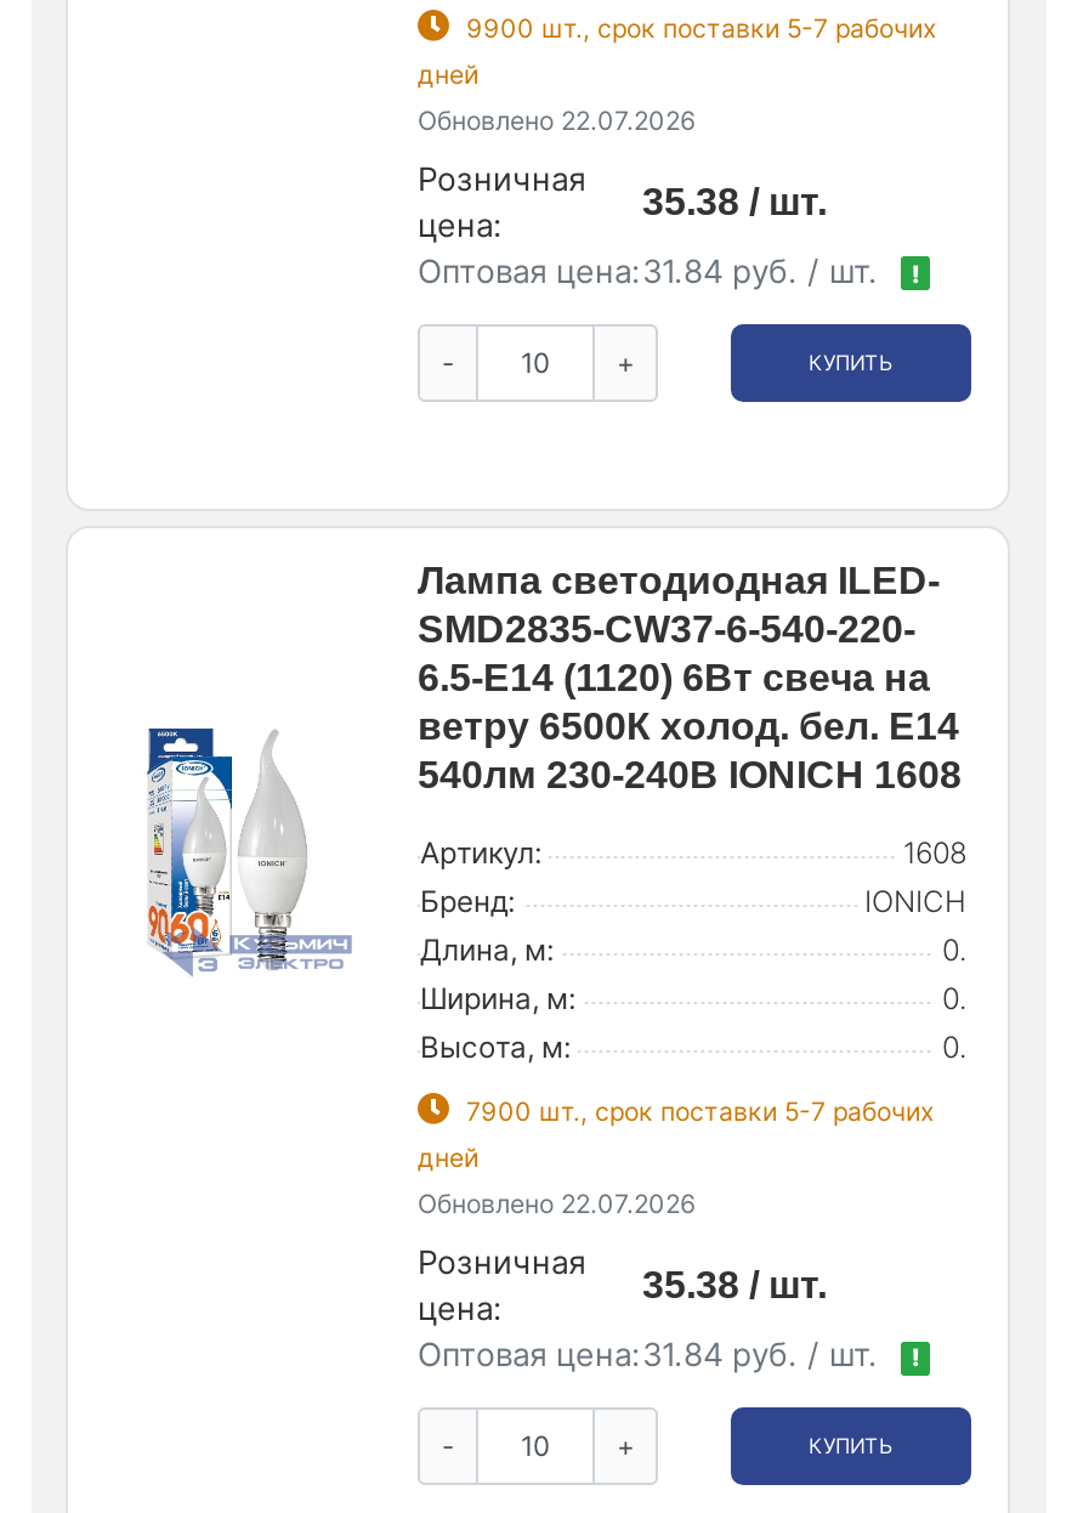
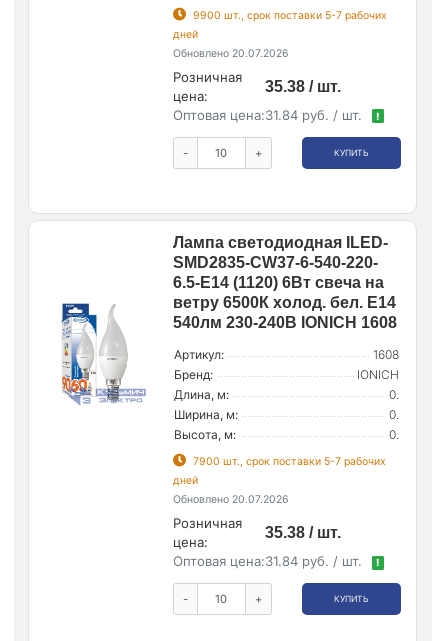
[418,105,697,136] Обновлено 22.07.2026 -> [173,47,289,60] Обновлено 20.07.2026
[418,1190,697,1221] Обновлено 22.07.2026 -> [173,493,289,506] Обновлено 20.07.2026

